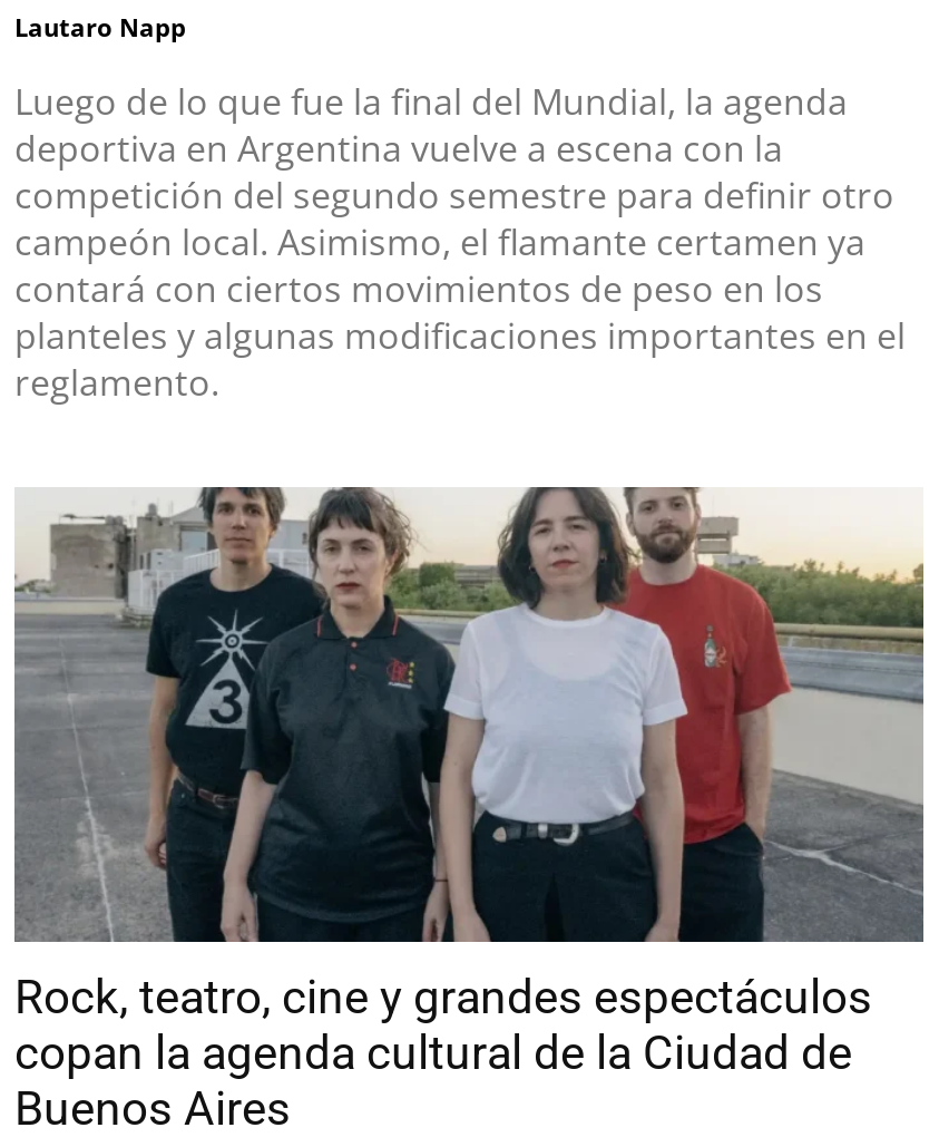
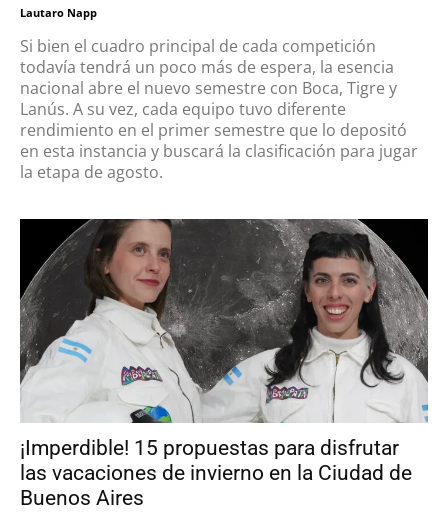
[14,77,906,407] Luego de lo que fue la final del Mundial, la agenda | deportiva en Argentina vuelve a escena con la | competición del segundo semestre para definir otro | campeón local. Asimismo, el flamante certamen ya | contará con ciertos movimientos de peso en los | planteles y algunas modificaciones importantes en el | reglamento. -> [20,35,418,183] Si bien el cuadro principal de cada competición | todavía tendrá un poco más de espera, la esencia | nacional abre el nuevo semestre con Boca, Tigre y | Lanús. A su vez, cada equipo tuvo diferente | rendimiento en el primer semestre que lo depositó | en esta instancia y buscará la clasificación para jugar | la etapa de agosto.
[14,485,926,1080] [image] | Rock, teatro, cine y grandes espectáculos | copan la agenda cultural de la Ciudad de -> [19,218,429,485] [image] | ¡Imperdible! 15 propuestas para disfrutar | las vacaciones de invierno en la Ciudad de

